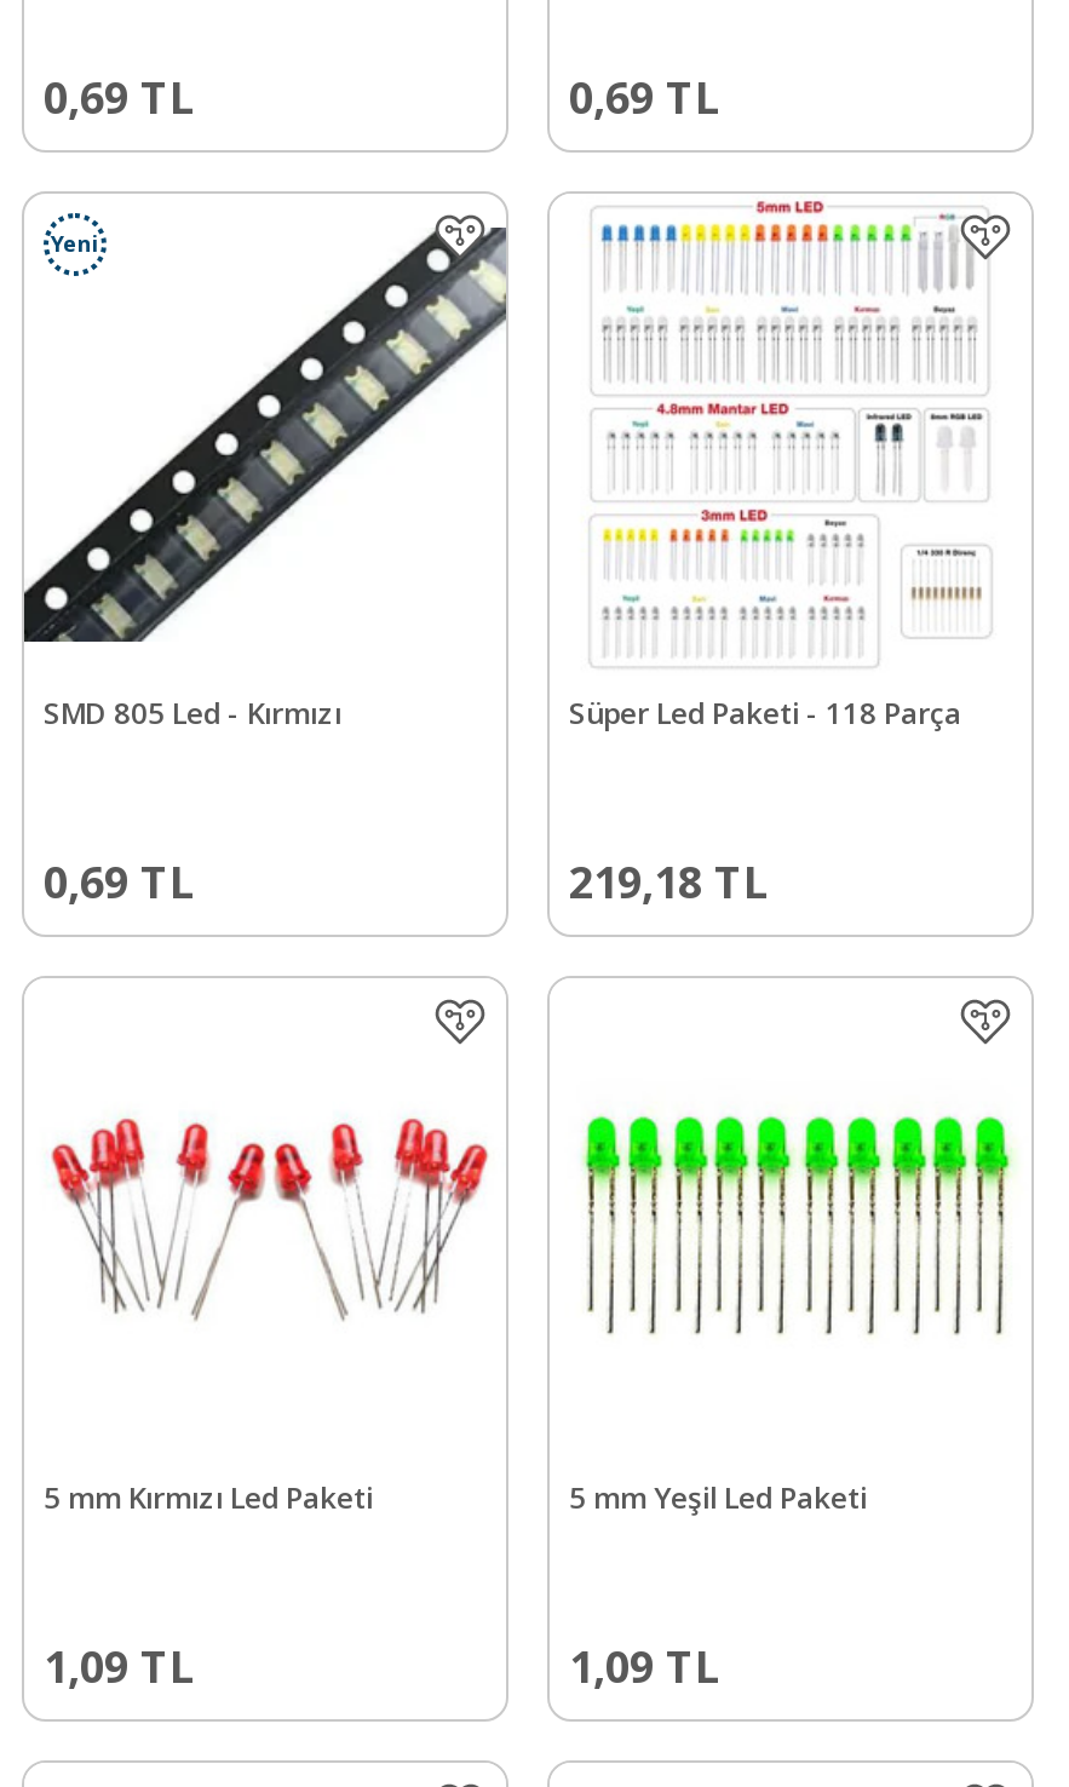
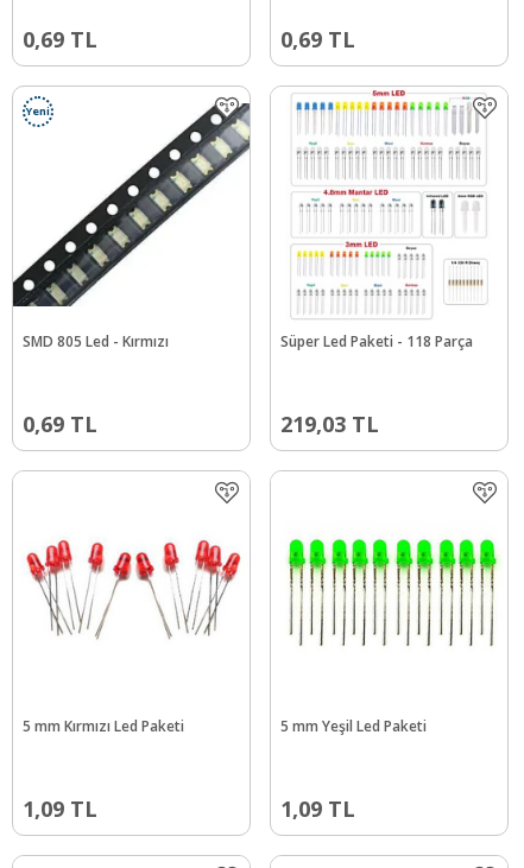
[569,852,770,910] 219,18 TL -> [280,409,379,438] 219,03 TL

